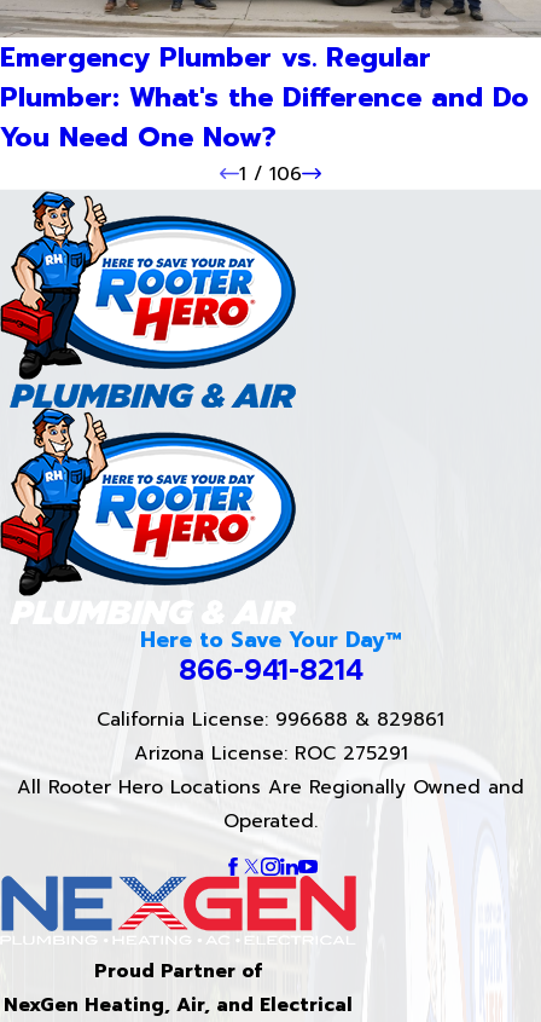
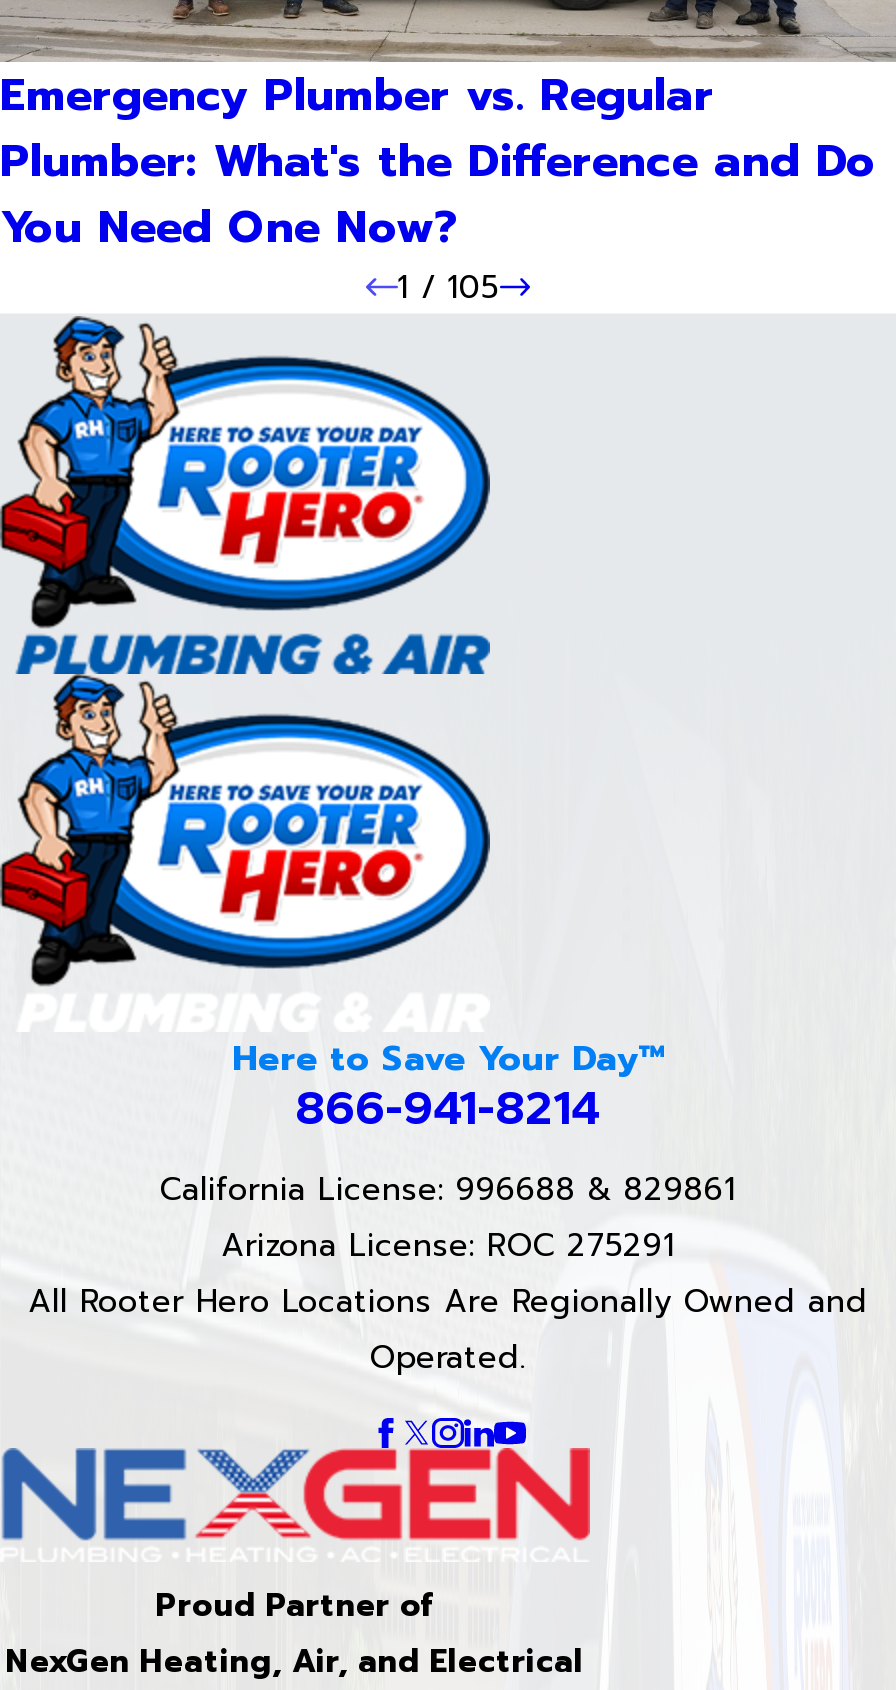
[239,159,302,188] 1 / 106 -> [397,263,499,311] 1 / 105

